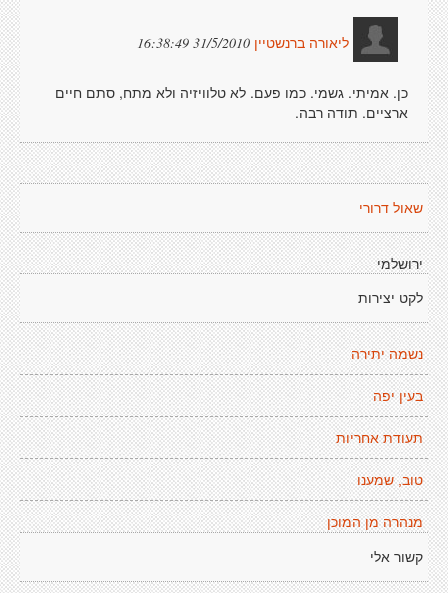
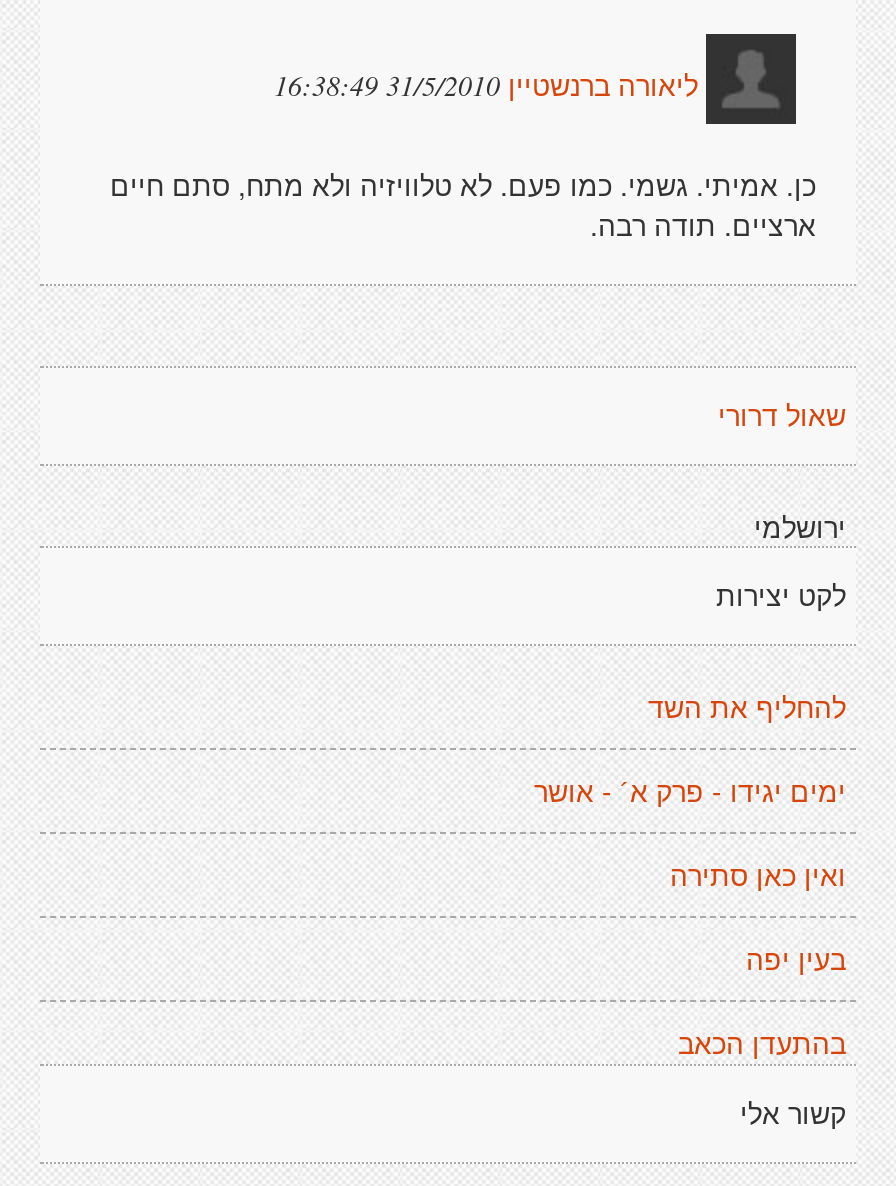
[351,346,423,362] נשמה יתירה -> [534,692,846,892] להחליף את השד | ימים יגידו - פרק א´ - אושר | ואין כאן סתירה
moved [373,388,423,404] -> [746,944,846,976]: בעין יפה
[327,430,423,530] תעודת אחריות | טוב, שמענו | מנהרה מן המוכן -> [678,1028,846,1060] בהתעדן הכאב

